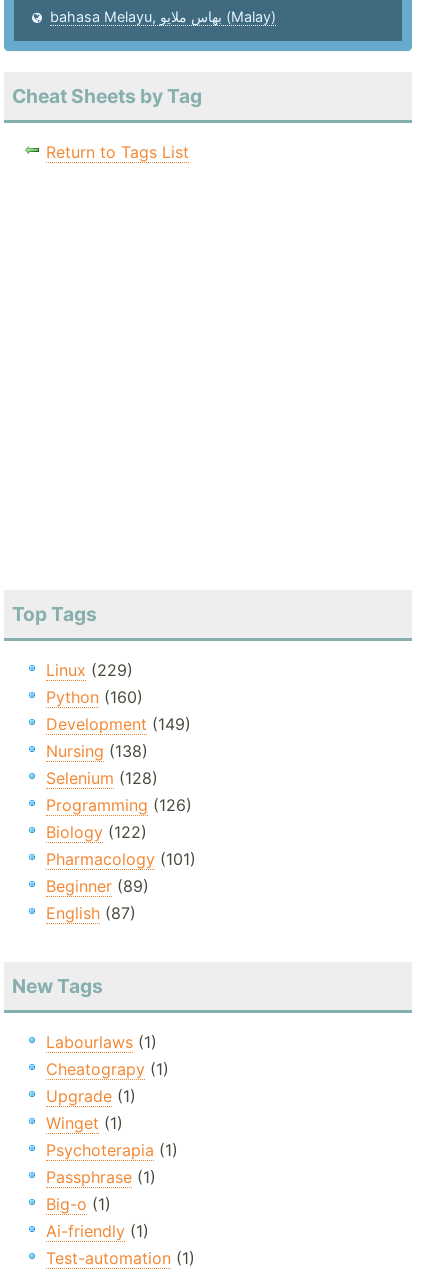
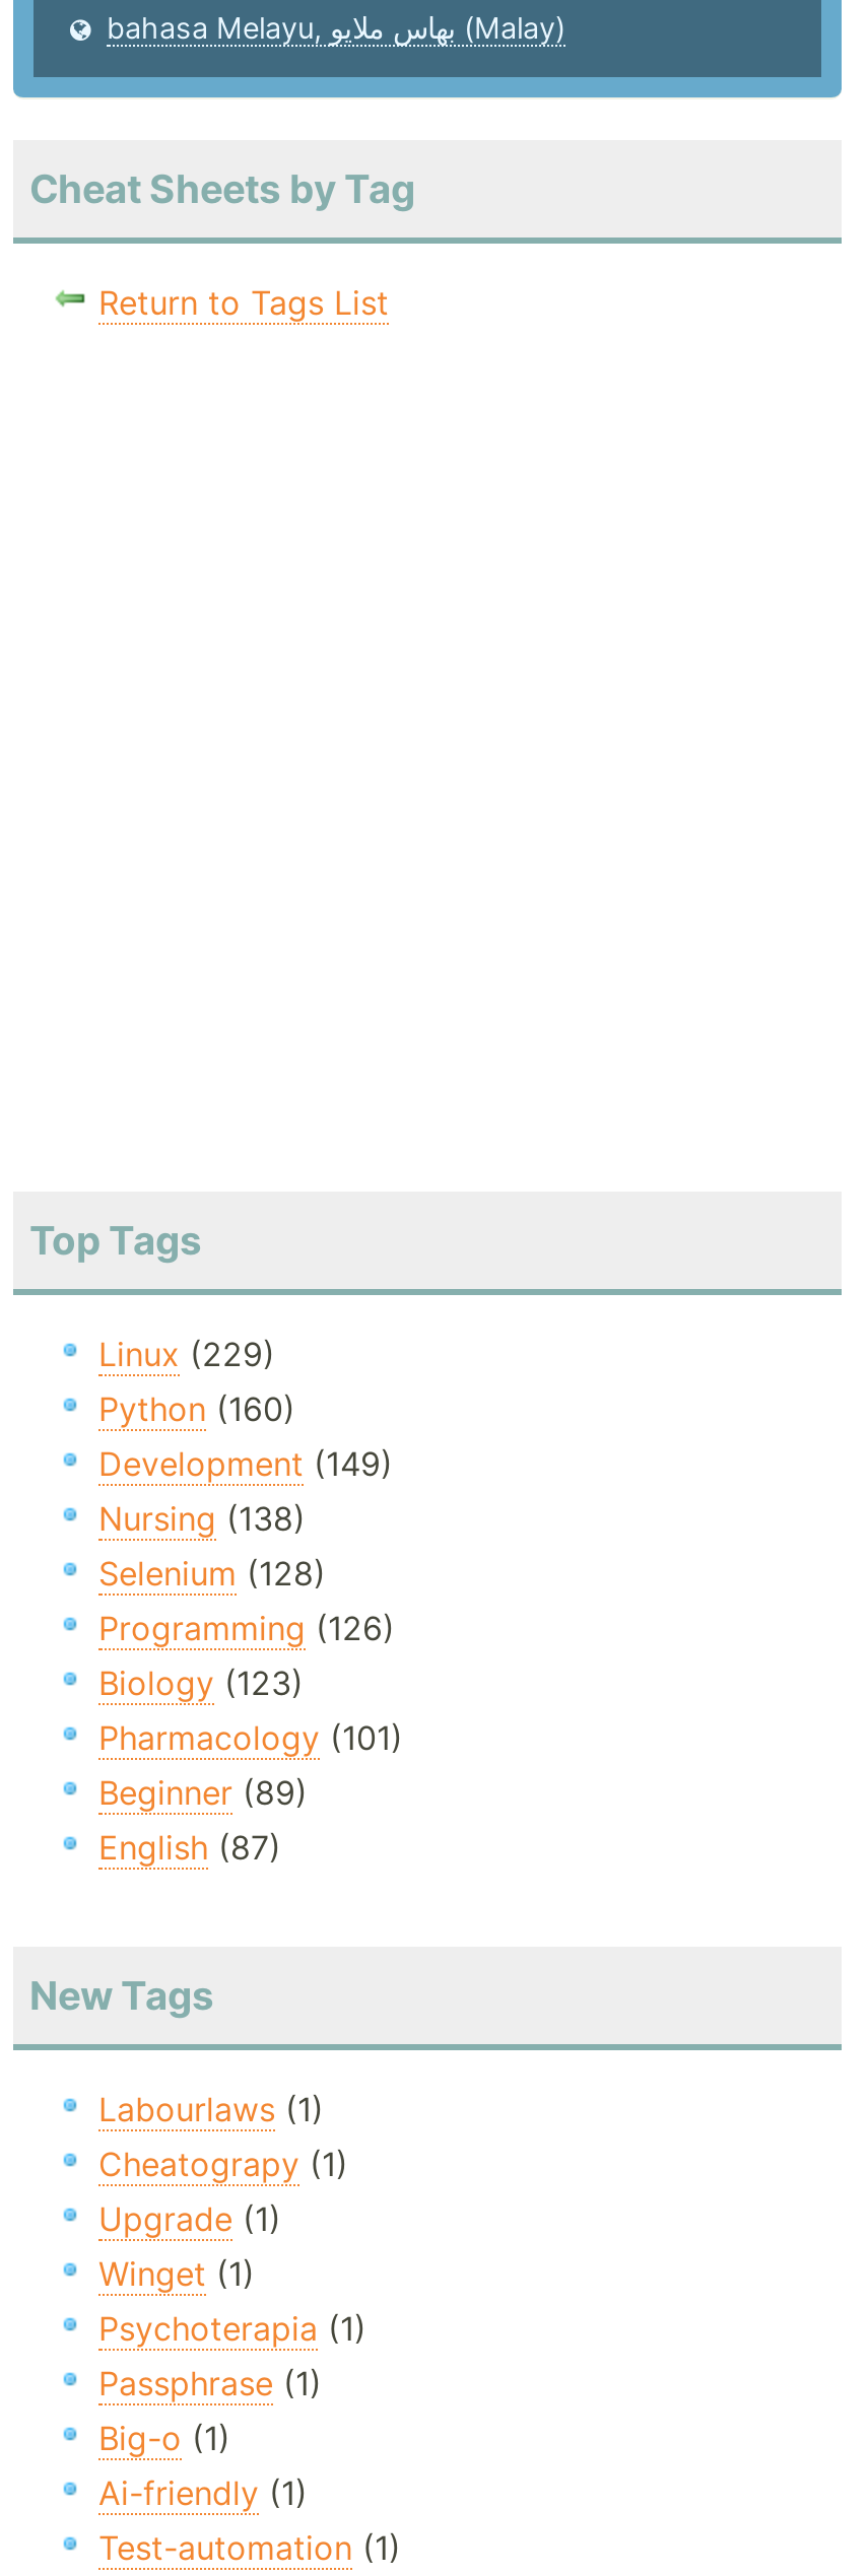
[46,822,147,842] Biology (122) -> [98,1663,304,1703] Biology (123)

